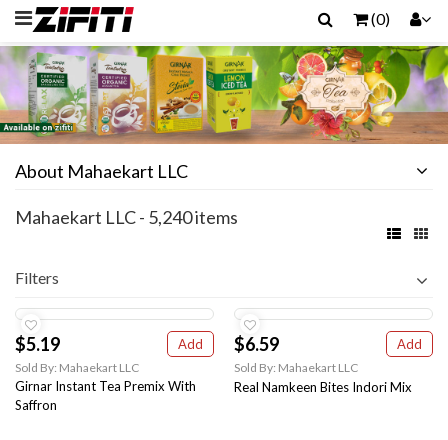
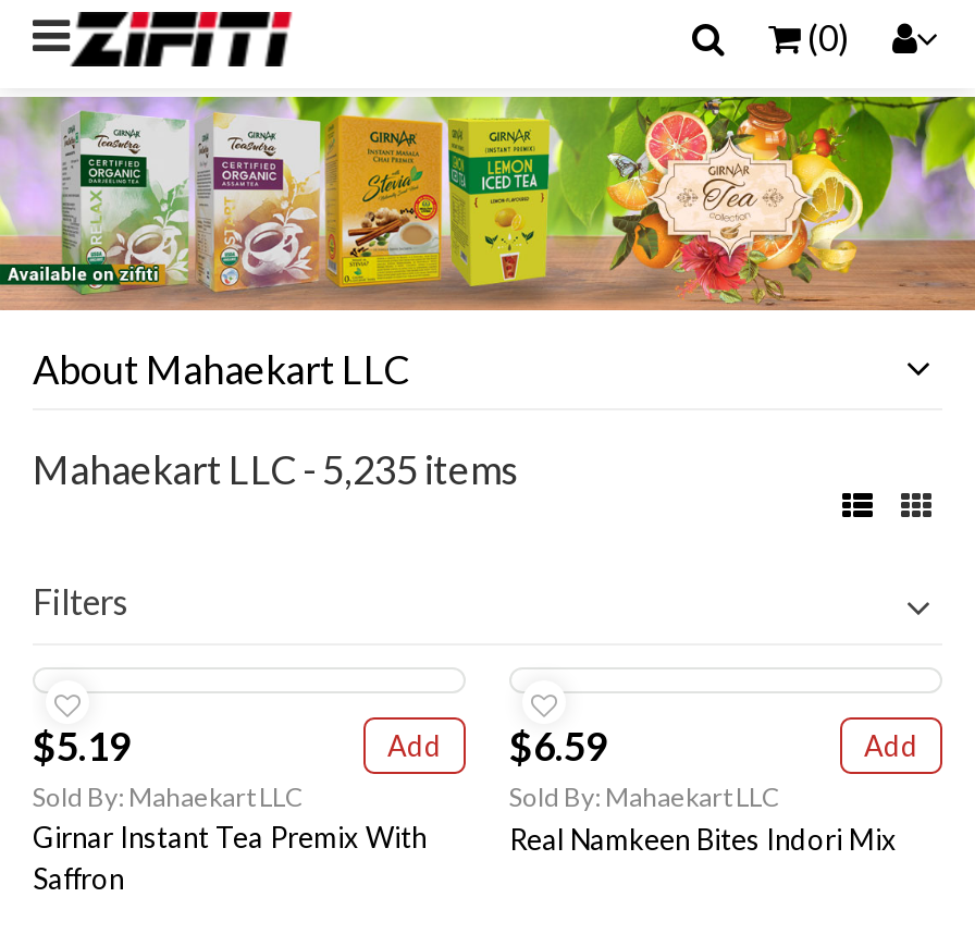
[15,206,238,228] Mahaekart LLC - 5,240 items -> [33,446,518,494] Mahaekart LLC - 5,235 items

